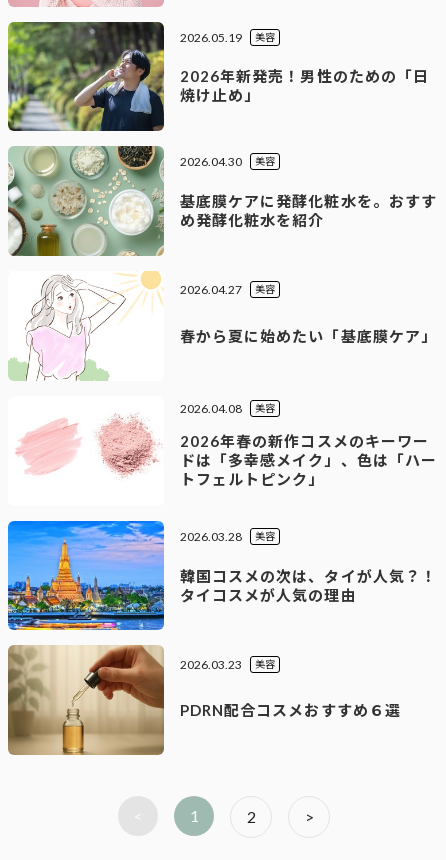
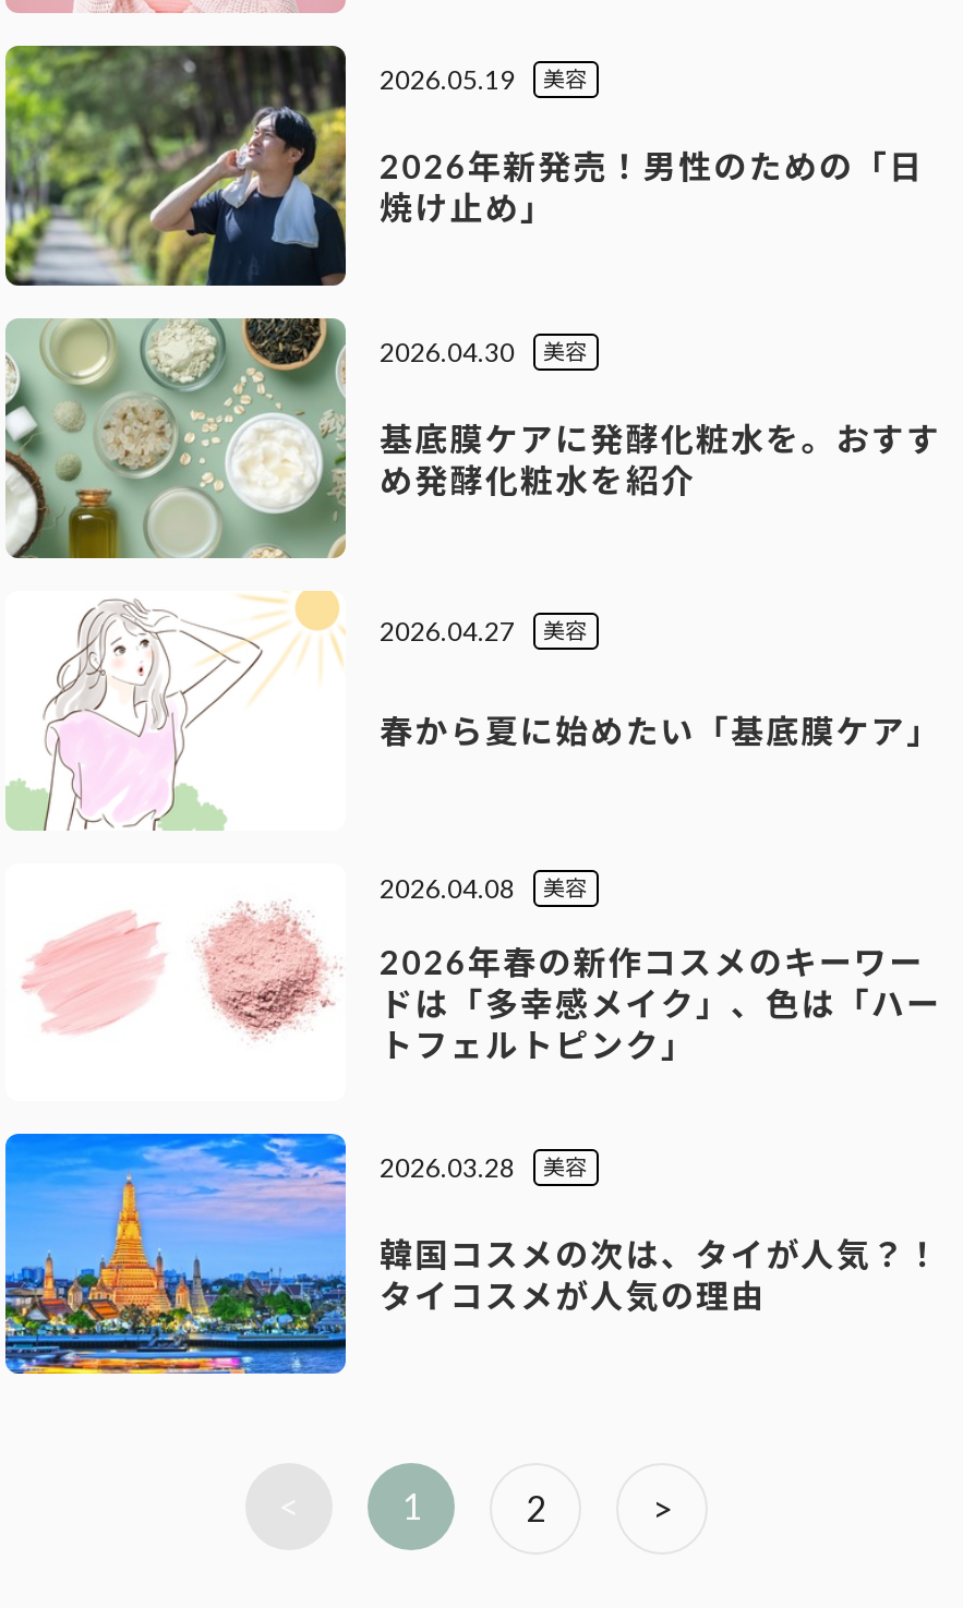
[7,644,401,756] [image] | 2026.03.23 | PDRN配合コスメおすすめ６選 -> none
[254,657,274,669] 美容 -> none

